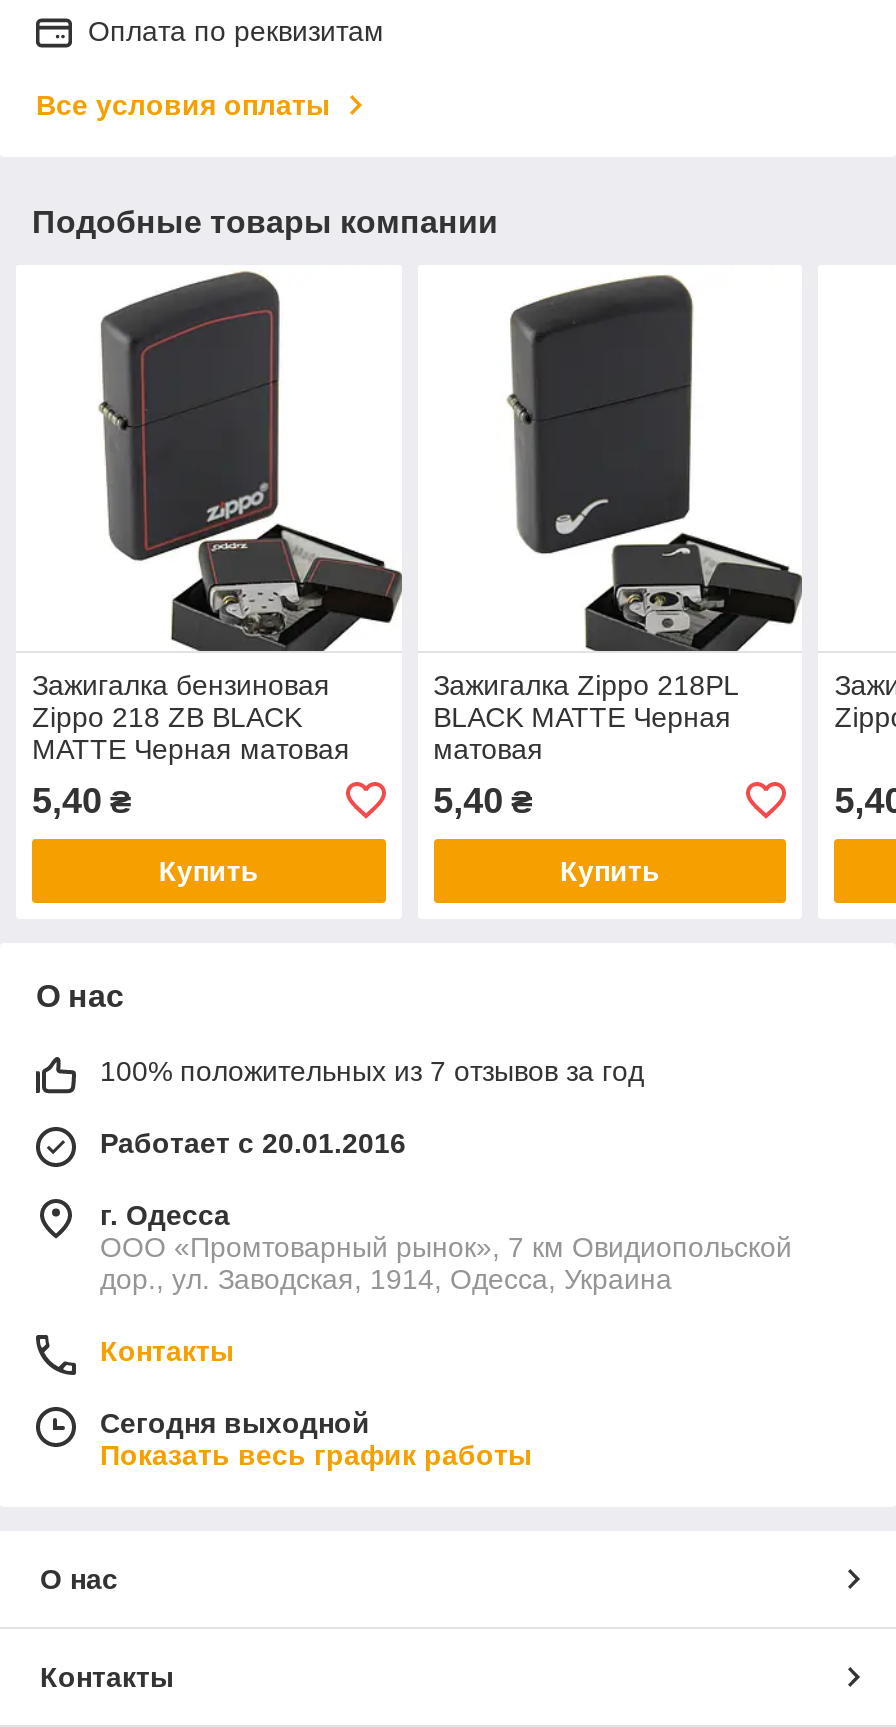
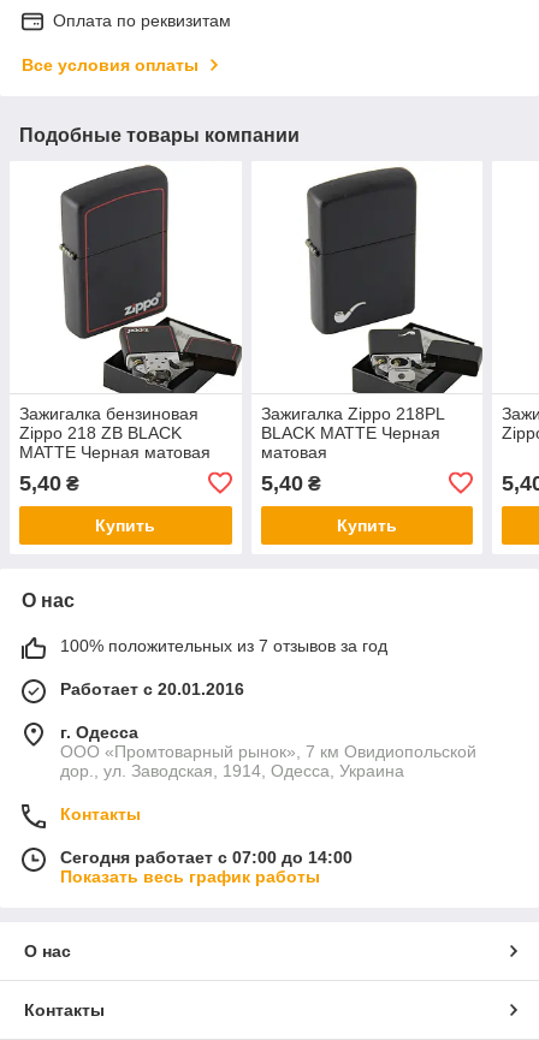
[100,1407,370,1439] Сегодня выходной -> [60,847,353,867] Сегодня работает с 07:00 до 14:00

